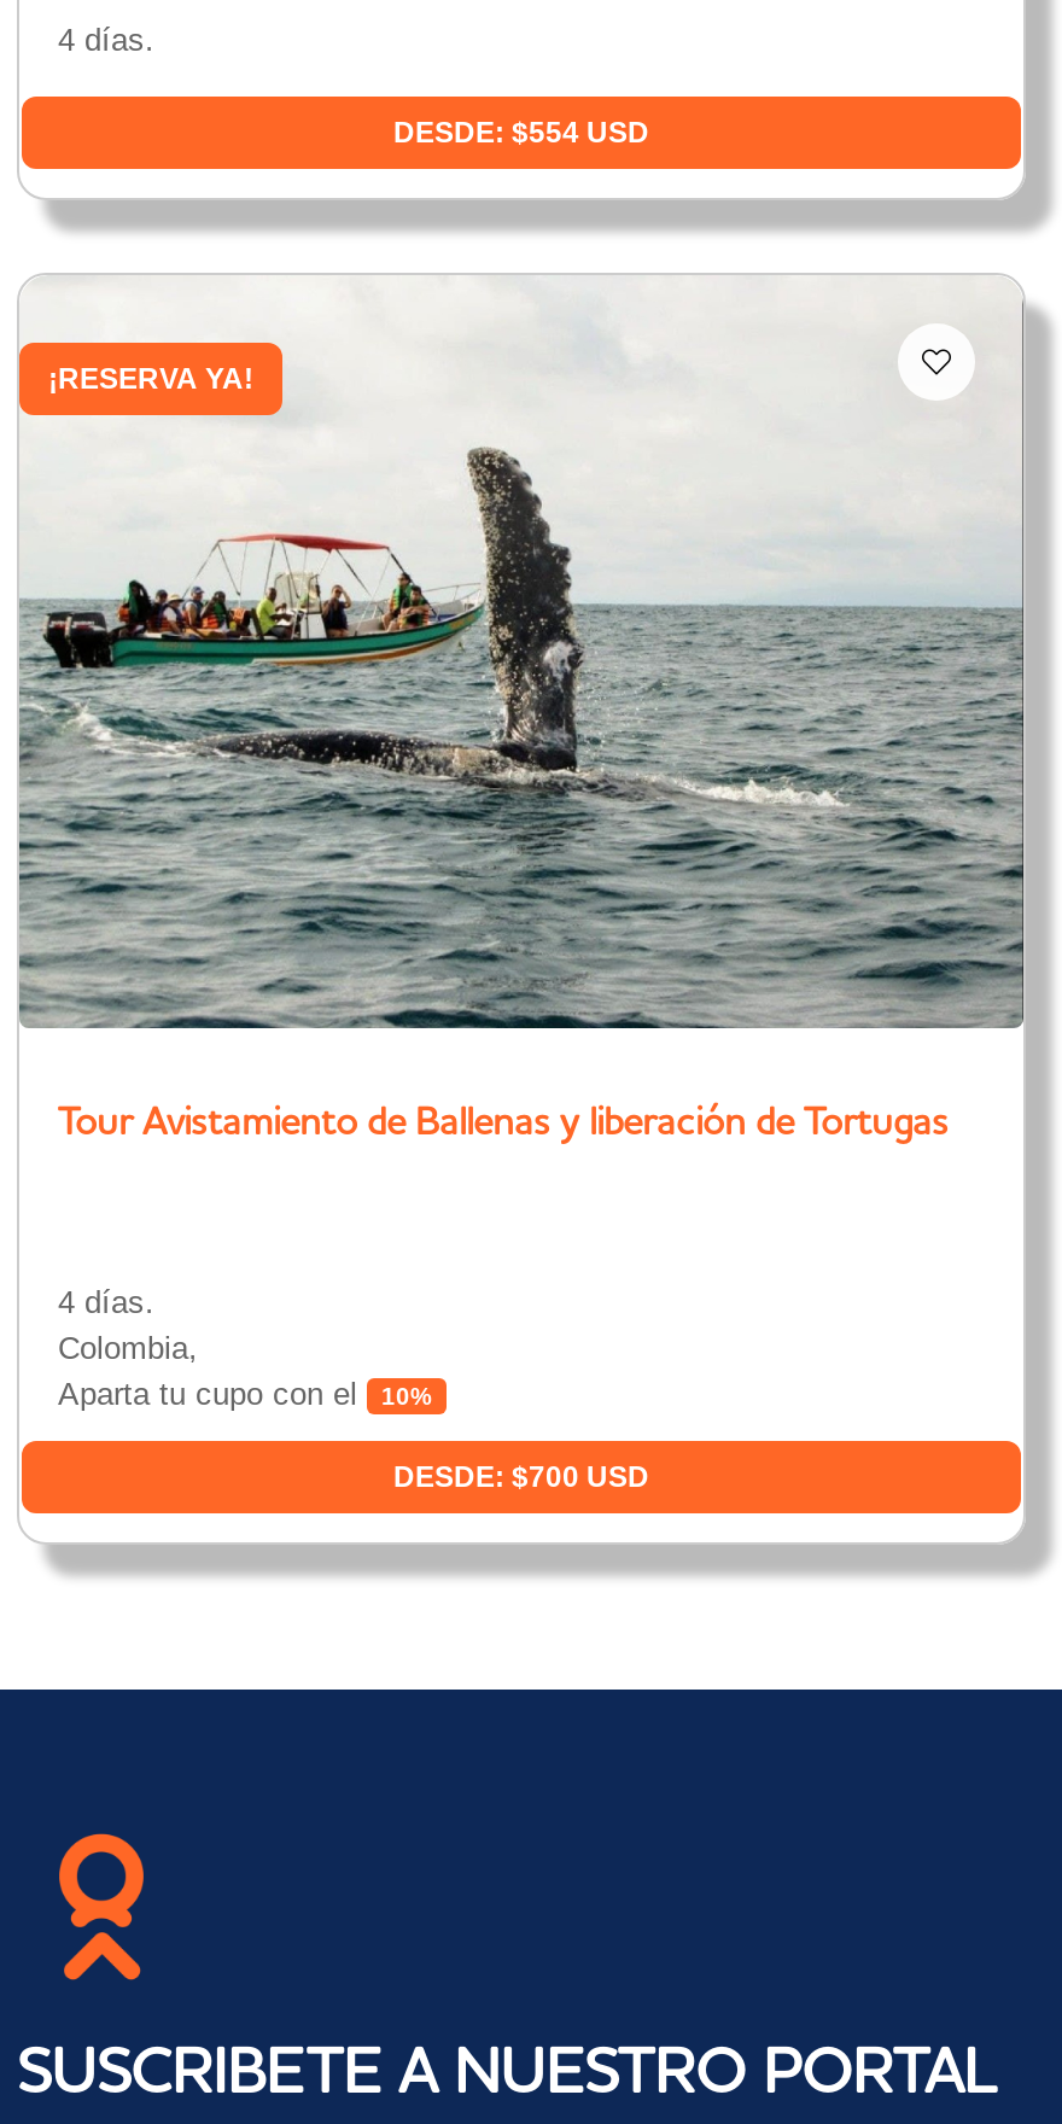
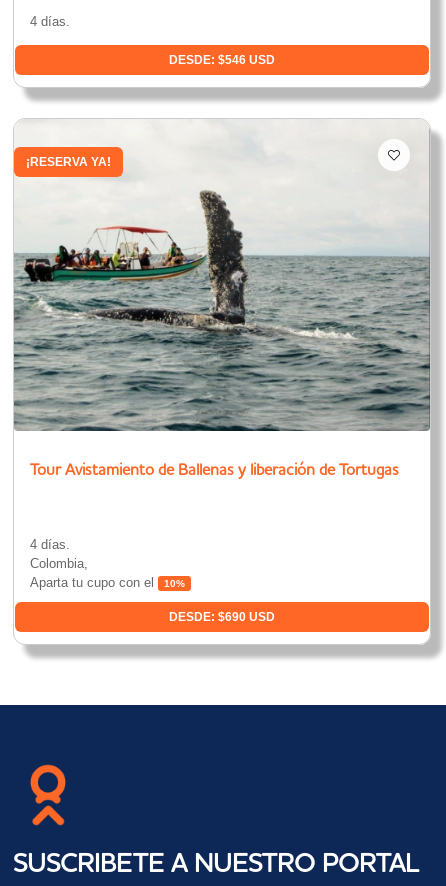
[393,116,649,150] DESDE: $554 USD -> [169,53,275,67] DESDE: $546 USD
[393,1461,649,1495] DESDE: $700 USD -> [169,610,275,624] DESDE: $690 USD

